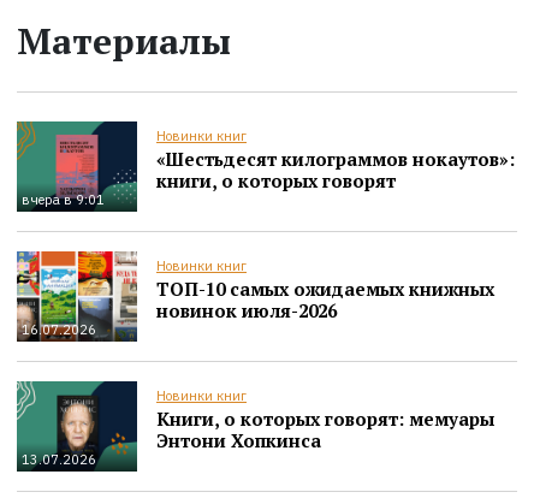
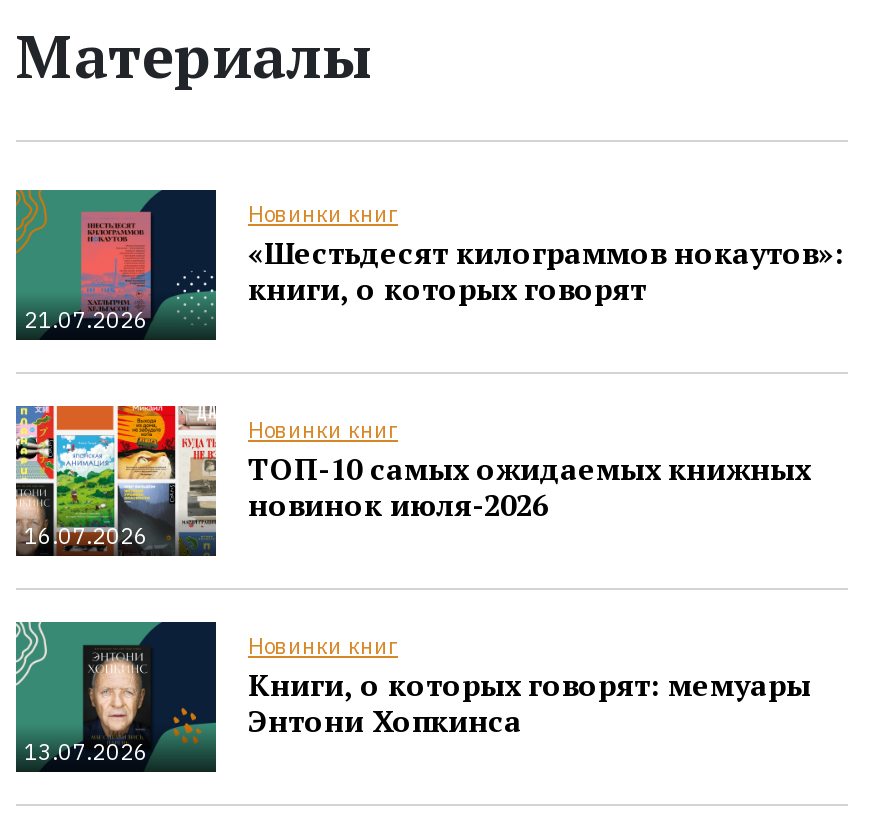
[22,191,105,208] вчера в 9:01 -> [24,305,148,333] 21.07.2026

